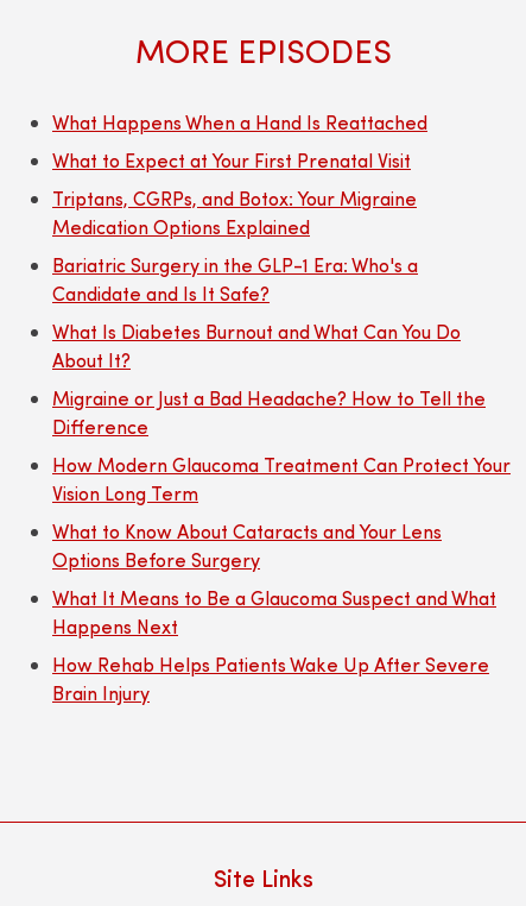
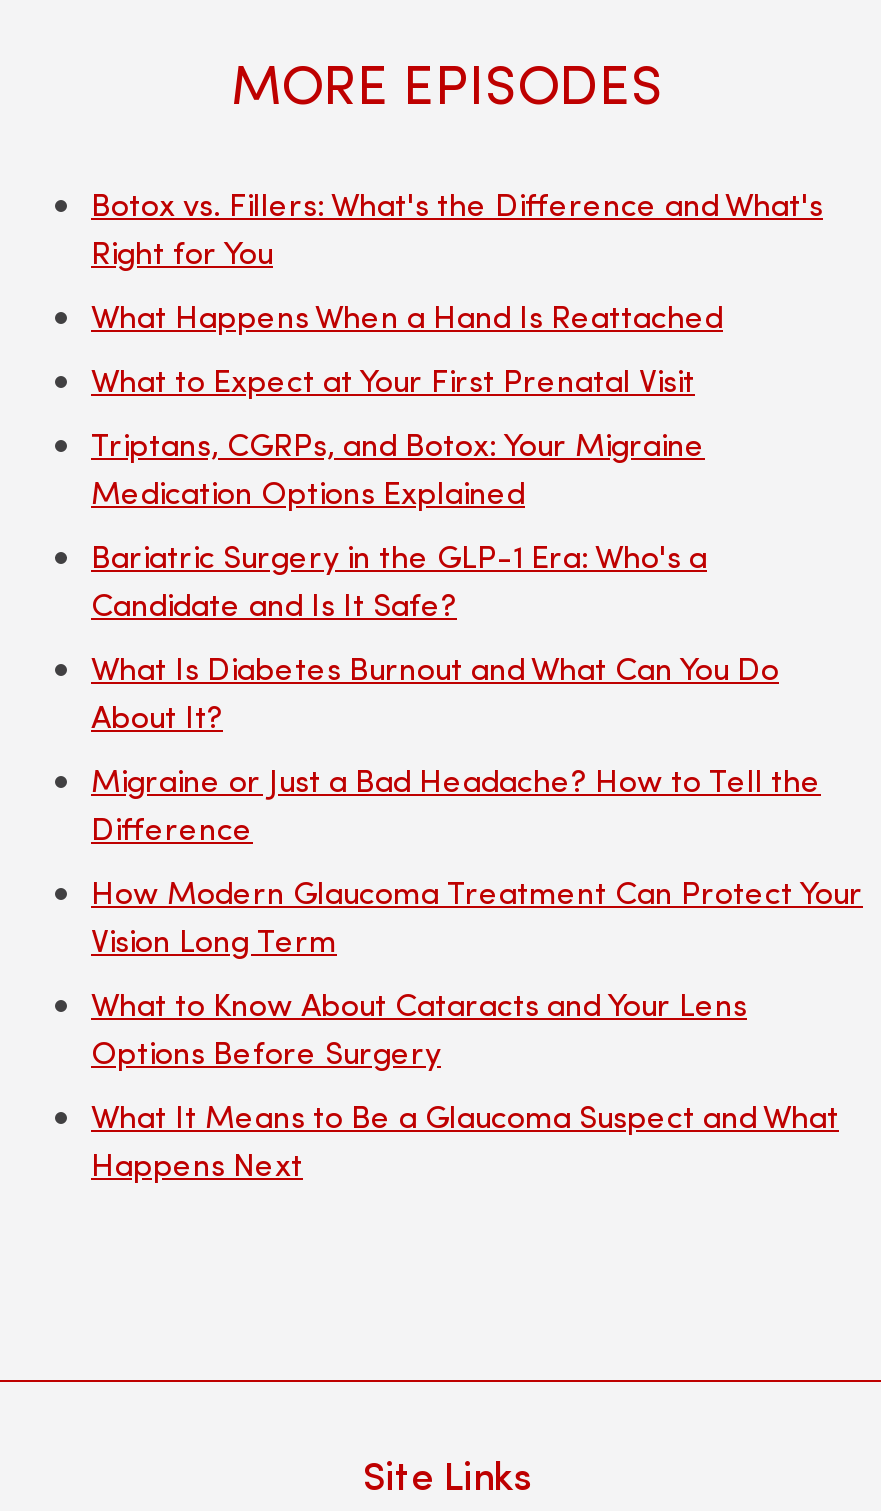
none -> [91,182,823,272] Botox vs. Fillers: What's the Difference and What's | Right for You
moved [52,109,511,638] -> [91,294,863,1184]: What Happens When a Hand Is Reattached | What to Expect at Your First Prenatal Visit | Triptans, CGRPs, and Botox: Your Migraine | ... | What It Means to Be a Glaucoma Suspect and What | Happens Next
[52,652,489,705] How Rehab Helps Patients Wake Up After Severe | Brain Injury -> none

